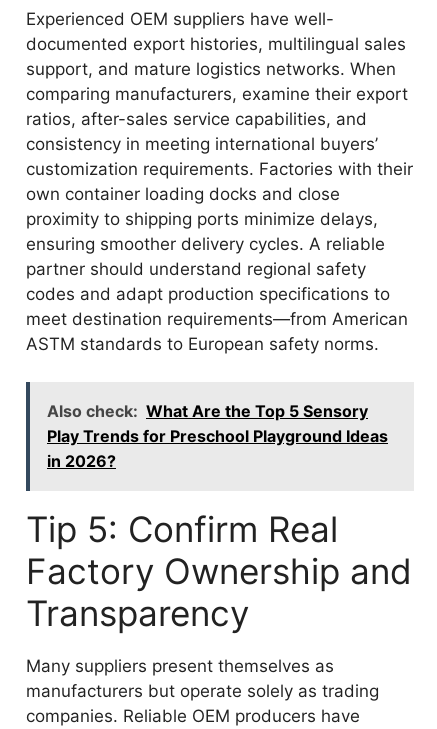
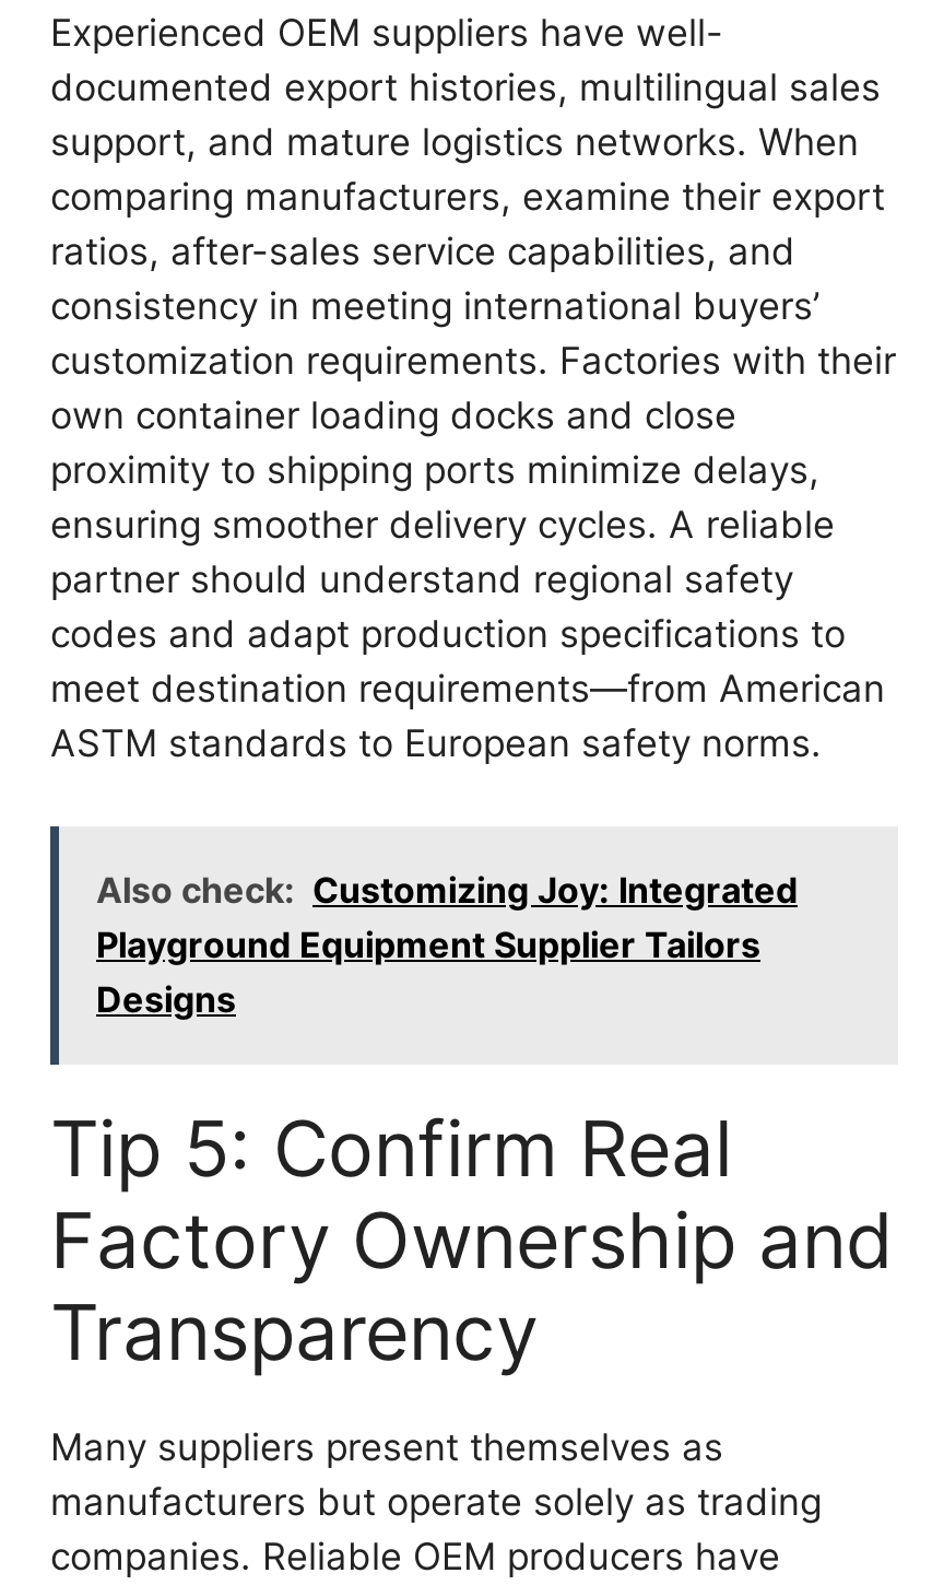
[47,401,388,471] Also check: What Are the Top 5 Sensory | Play Trends for Preschool Playground Ideas | in 2026? -> [96,868,798,1021] Also check: Customizing Joy: Integrated | Playground Equipment Supplier Tailors | Designs

